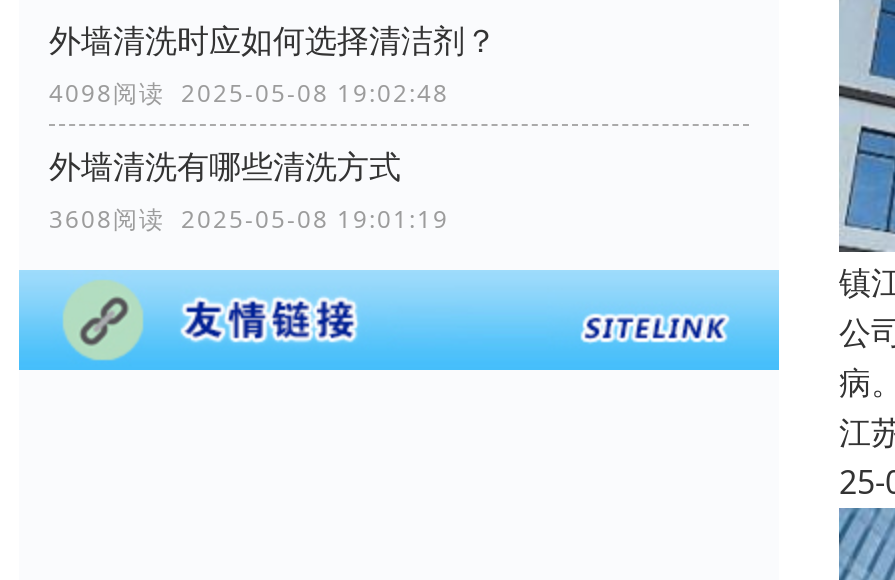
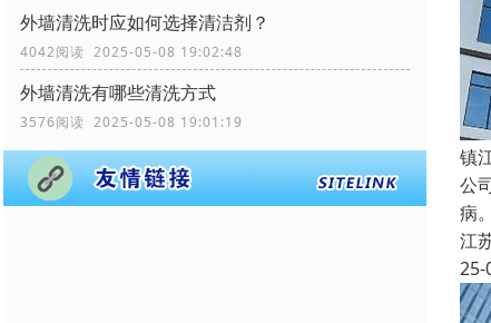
[49,75,449,109] 4098阅读 2025-05-08 19:02:48 -> [20,42,243,61] 4042阅读 2025-05-08 19:02:48
[49,201,449,235] 3608阅读 2025-05-08 19:01:19 -> [20,112,243,131] 3576阅读 2025-05-08 19:01:19

